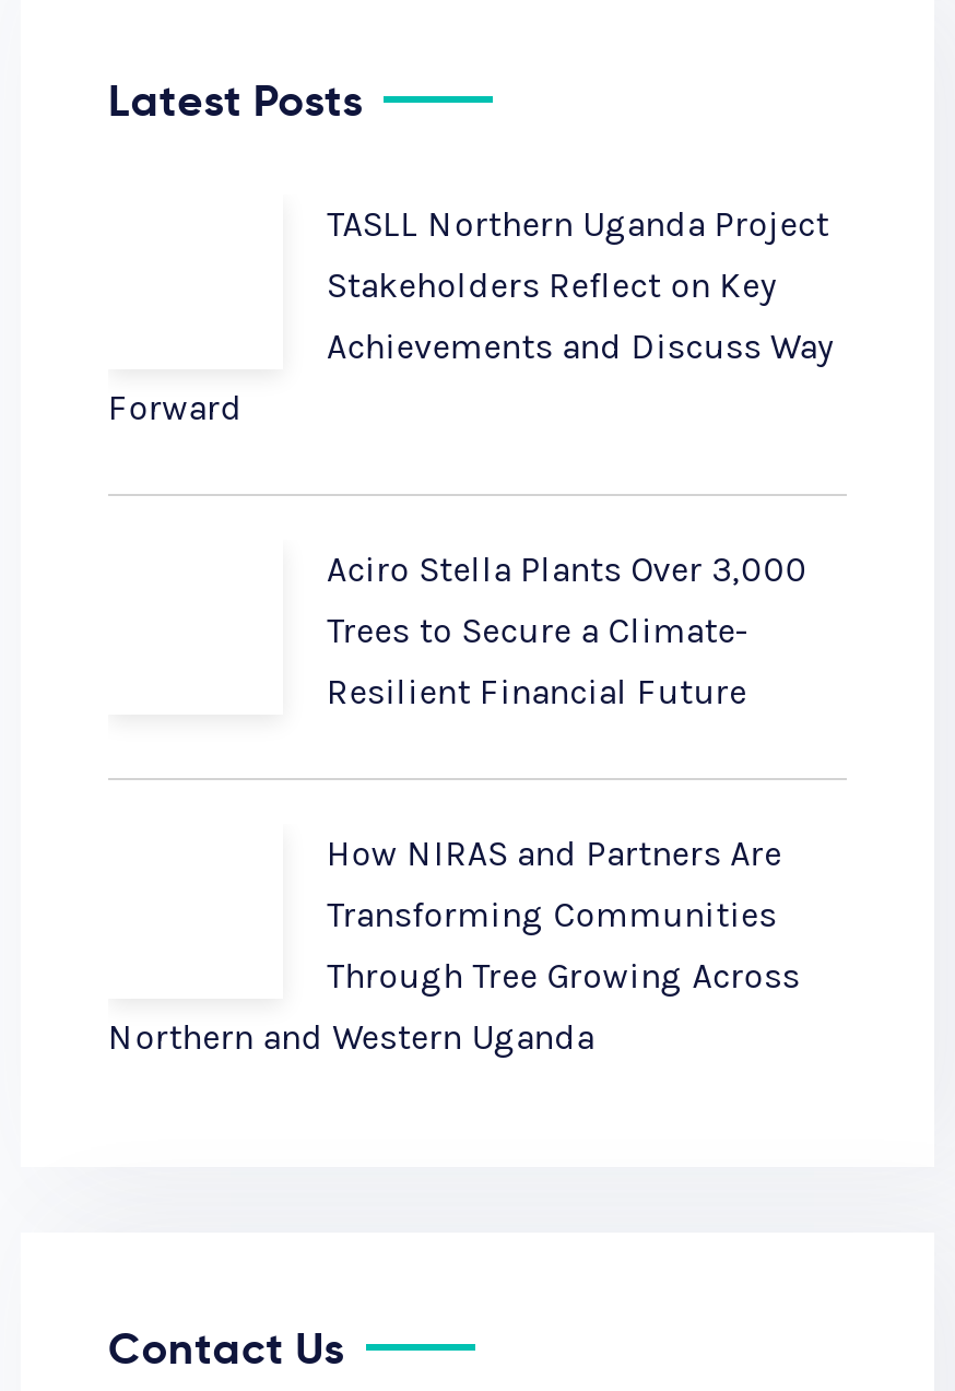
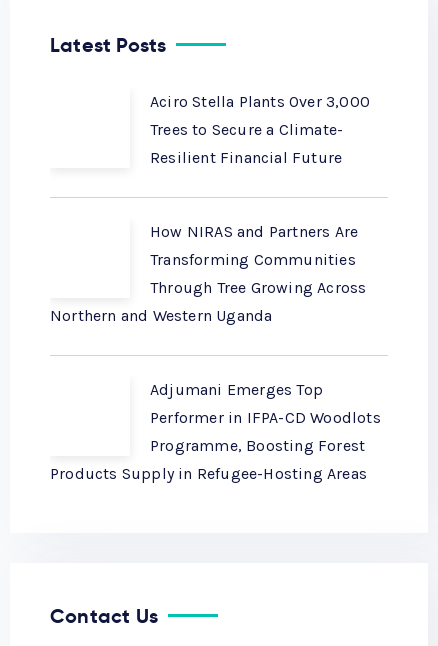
[108,203,833,428] TASLL Northern Uganda Project | Stakeholders Reflect on Key | Achievements and Discuss Way | Forward -> none
moved [108,549,807,1058] -> [50,92,370,325]: Aciro Stella Plants Over 3,000 | Trees to Secure a Climate- | Resilient Financial Future | How NIRAS and Partners Are | Transforming Communities | Through Tree Growing Across | Northern and Western Uganda
none -> [50,380,381,483] Adjumani Emerges Top | Performer in IFPA-CD Woodlots | Programme, Boosting Forest | Products Supply in Refugee-Hosting Areas

